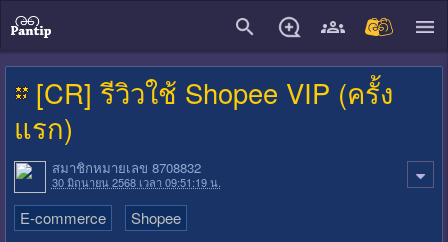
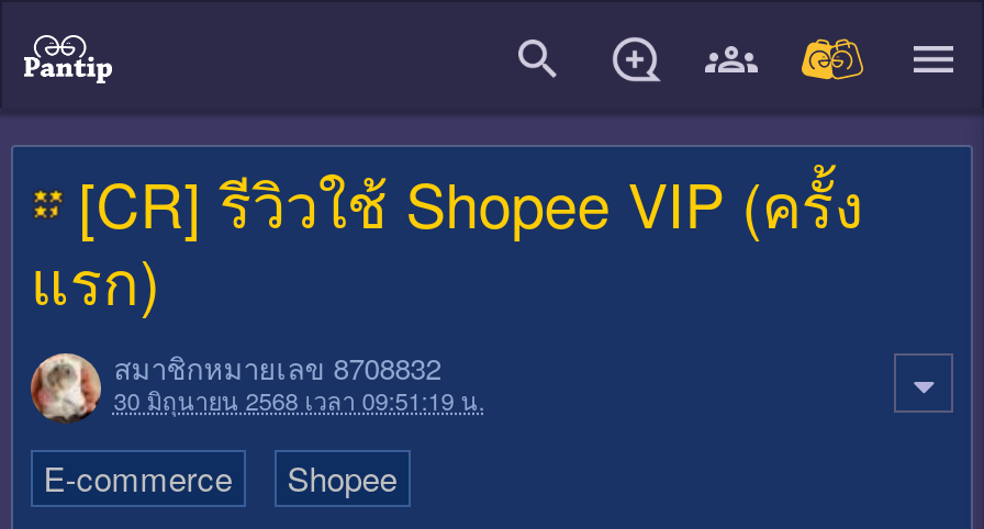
[13,160,47,194] [image] -> [29,353,101,426] [image]

